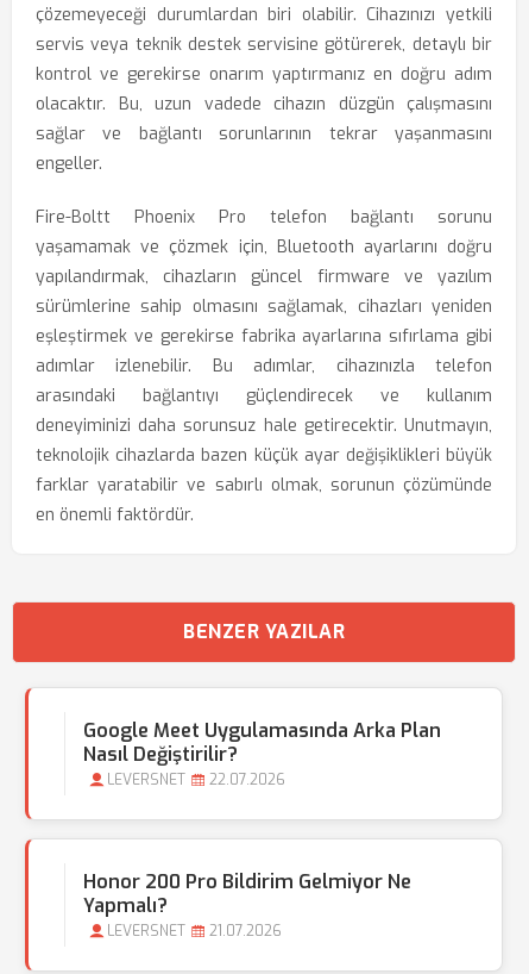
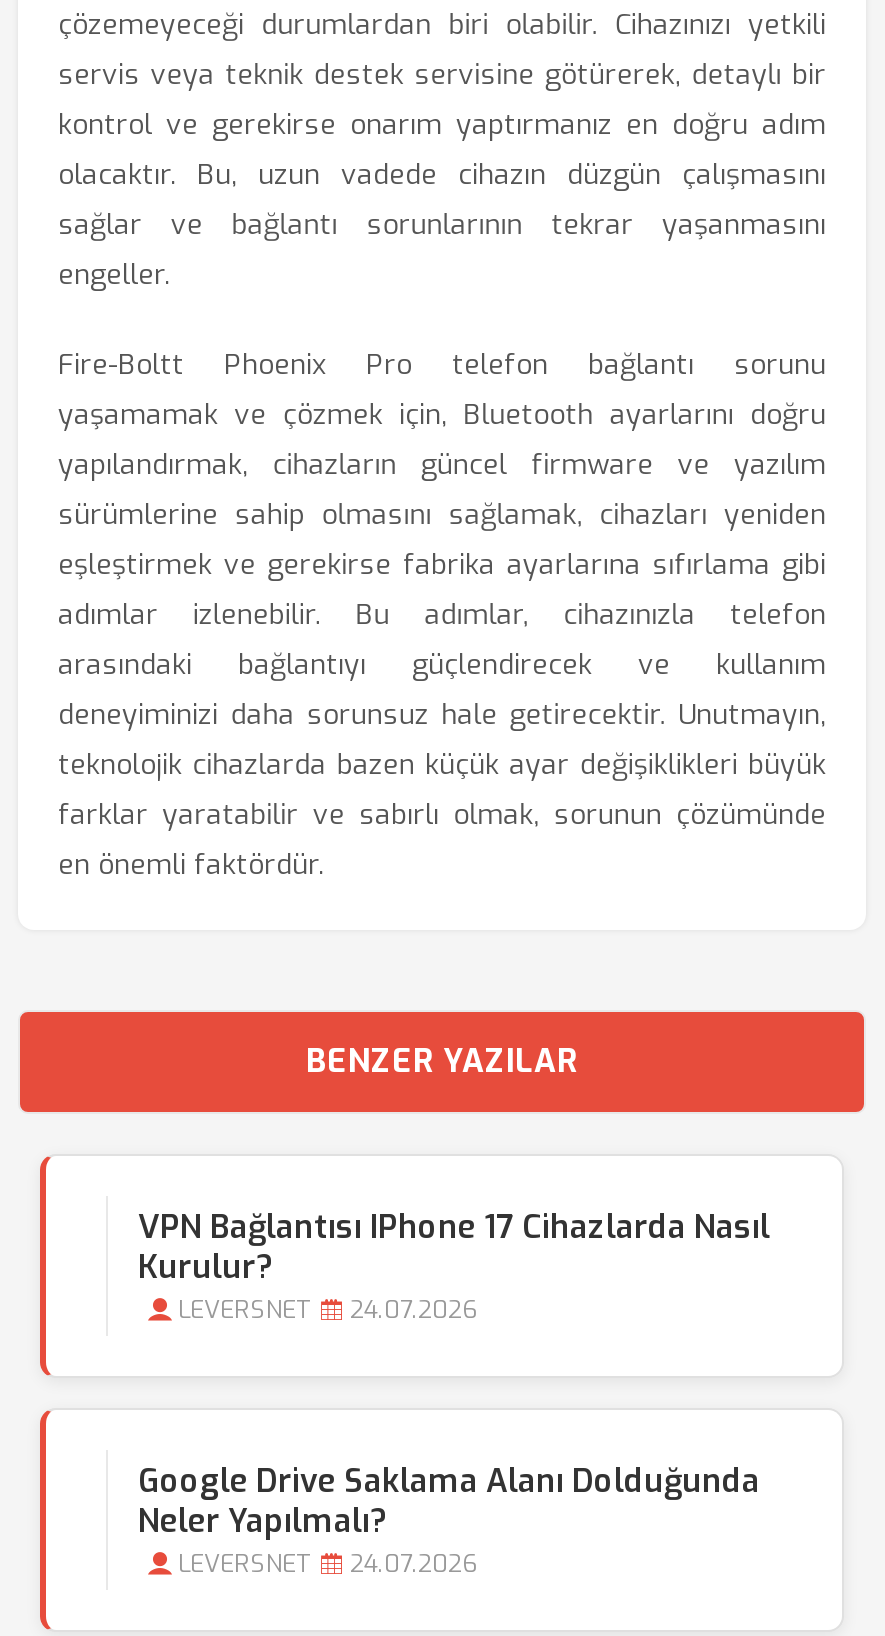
[83,718,441,767] Google Meet Uygulamasında Arka Plan | Nasıl Değiştirilir? -> [138,1206,770,1288] VPN Bağlantısı IPhone 17 Cihazlarda Nasıl | Kurulur?
[107,770,285,789] LEVERSNET 22.07.2026 -> [178,1294,478,1326] LEVERSNET 24.07.2026
[83,869,411,918] Honor 200 Pro Bildirim Gelmiyor Ne | Yapmalı? -> [138,1460,760,1542] Google Drive Saklama Alanı Dolduğunda | Neler Yapılmalı?
[107,922,282,941] LEVERSNET 21.07.2026 -> [178,1548,478,1580] LEVERSNET 24.07.2026

